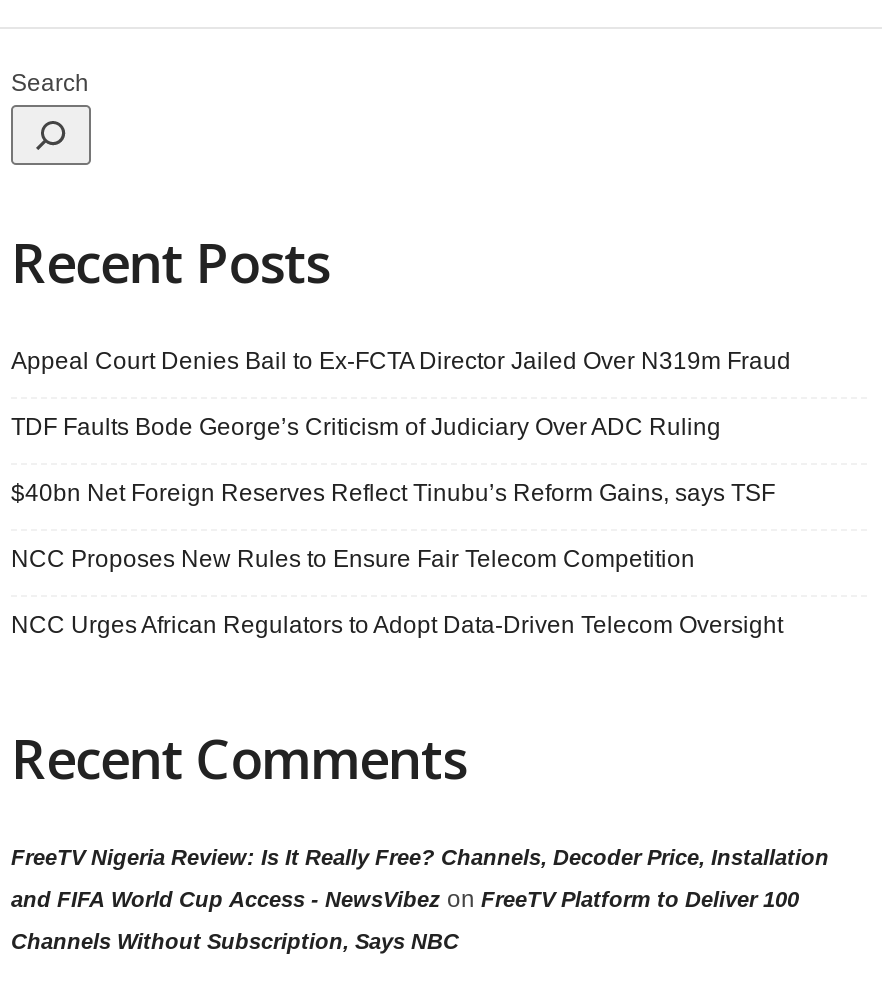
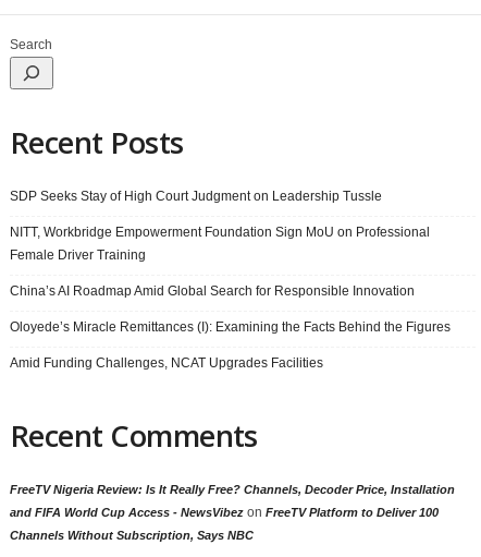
[11,346,791,638] Appeal Court Denies Bail to Ex-FCTA Director Jailed Over N319m Fraud | TDF Faults Bode George’s Criticism of Judiciary Over ADC Ruling | $40bn Net Foreign Reserves Reflect Tinubu’s Reform Gains, says TSF | NCC Proposes New Rules to Ensure Fair Telecom Competition | NCC Urges African Regulators to Adopt Data-Driven Telecom Oversight -> [10,188,451,370] SDP Seeks Stay of High Court Judgment on Leadership Tussle | NITT, Workbridge Empowerment Foundation Sign MoU on Professional | Female Driver Training | China’s AI Roadmap Amid Global Search for Responsible Innovation | Oloyede’s Miracle Remittances (I): Examining the Facts Behind the Figures | Amid Funding Challenges, NCAT Upgrades Facilities

